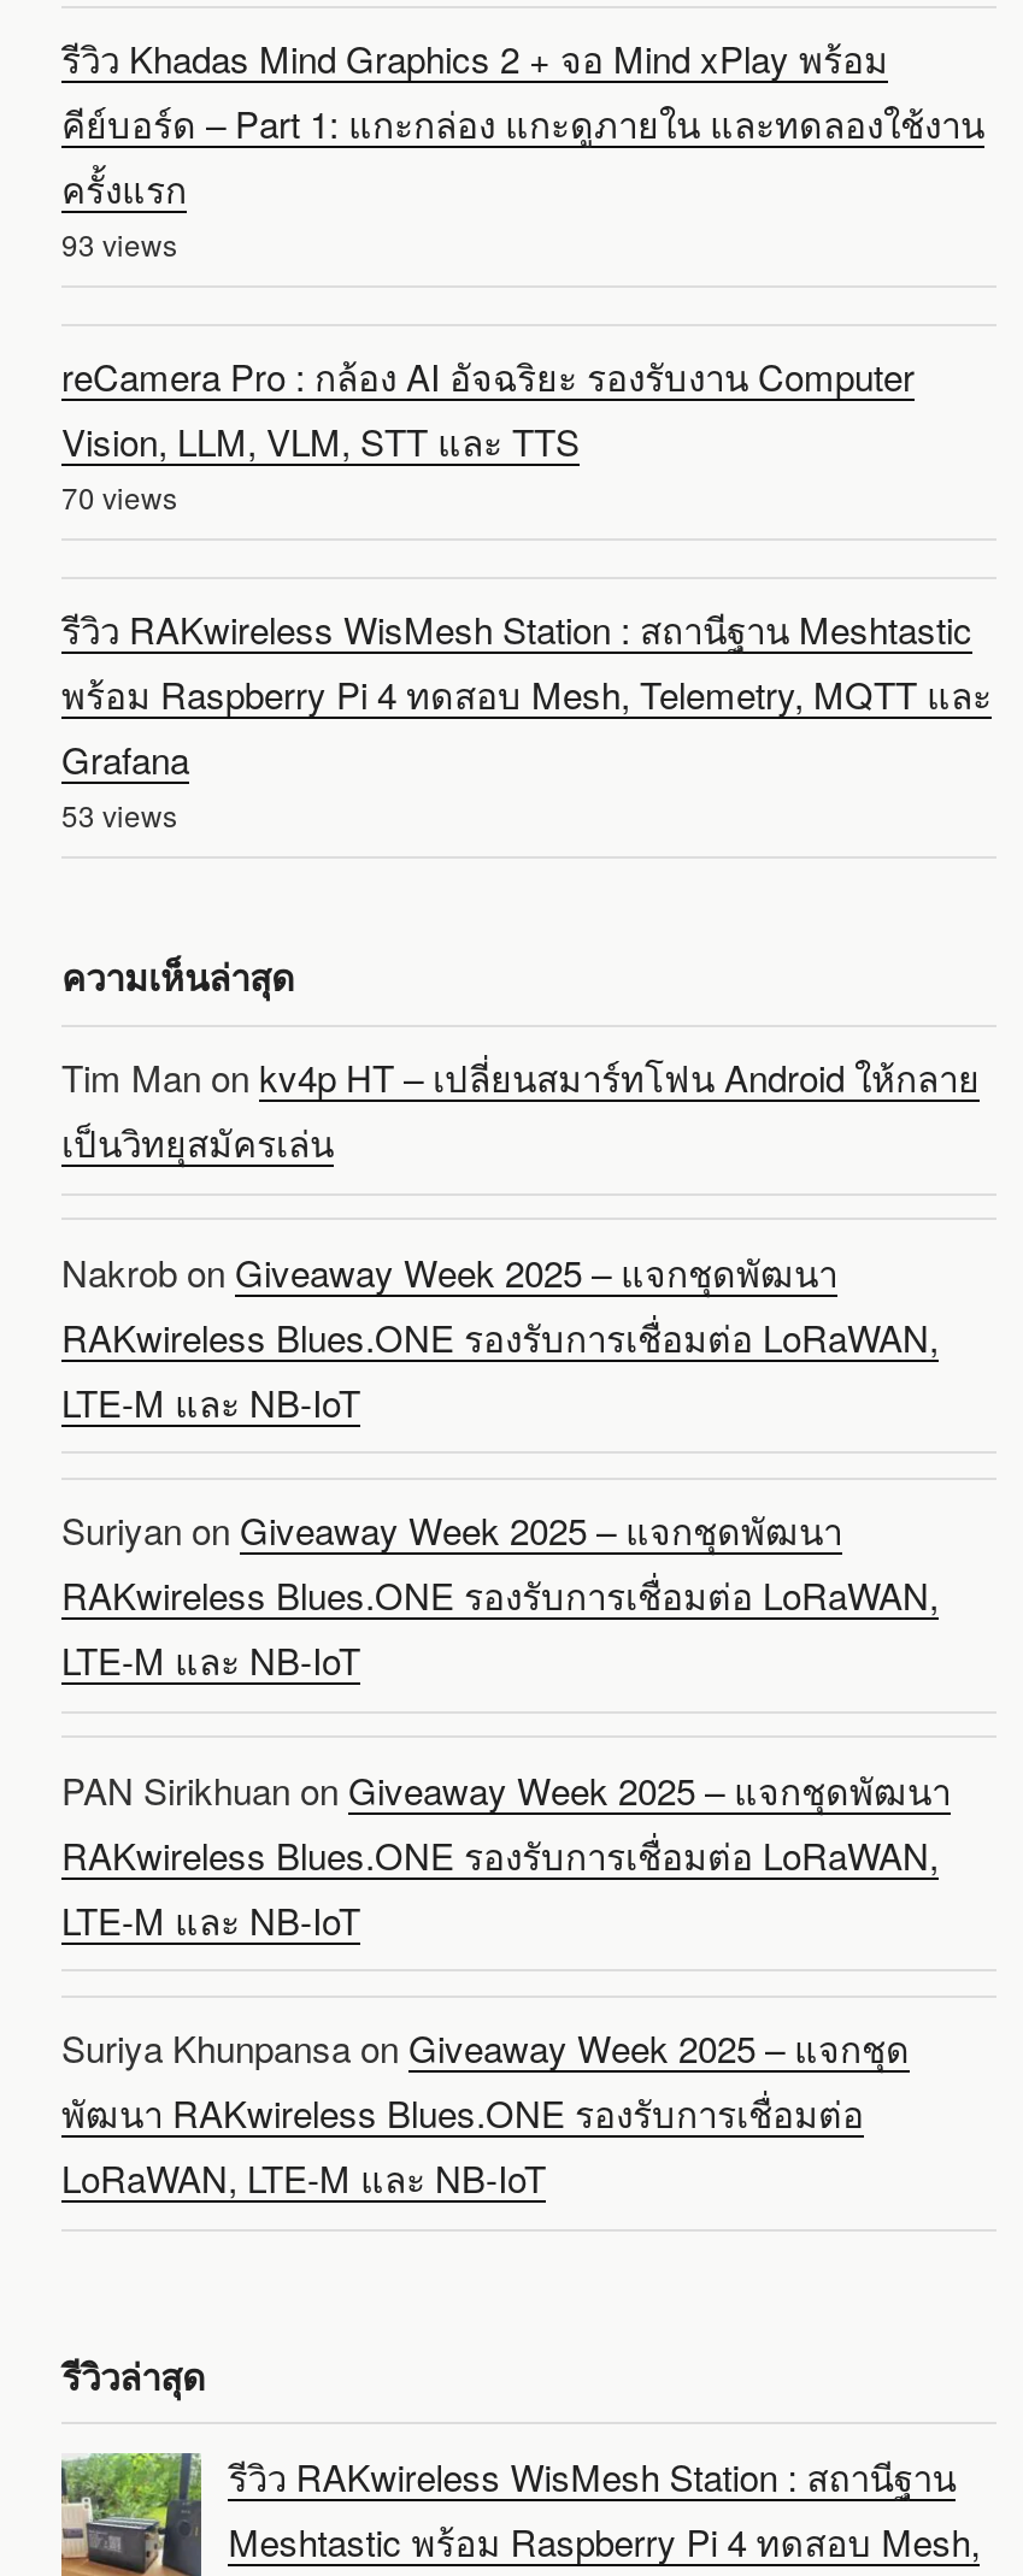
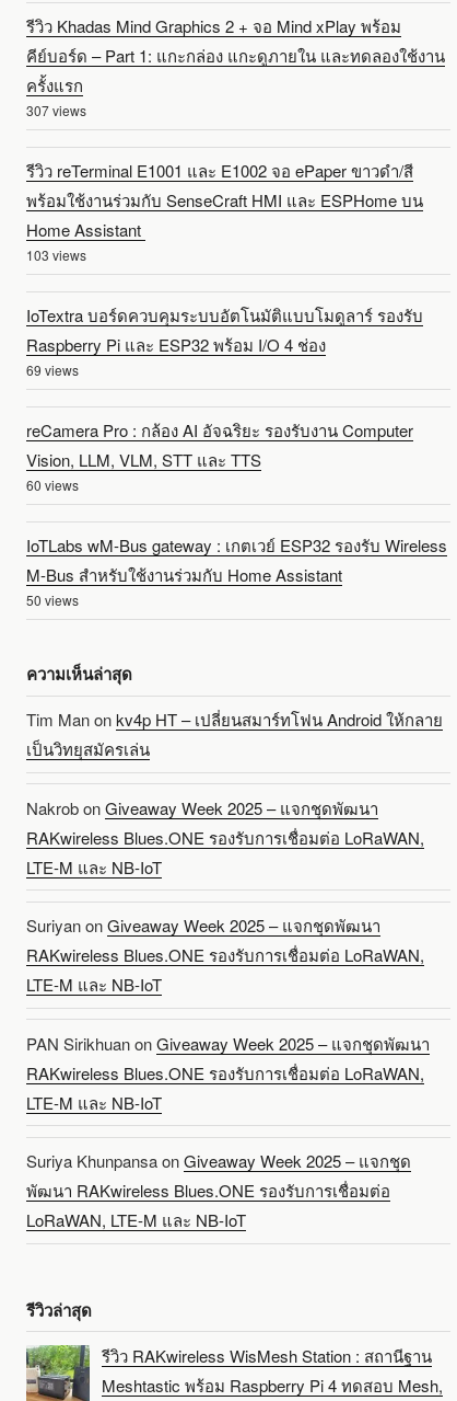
[61,223,177,264] 93 views -> [26,101,423,379] 307 views | รีวิว reTerminal E1001 และ E1002 จอ ePaper ขาวดำ/สี | พร้อมใช้งานร่วมกับ SenseCraft HMI และ ESPHome บน | Home Assistant | 103 views | IoTextra บอร์ดควบคุมระบบอัตโนมัติแบบโมดูลาร์ รองรับ | Raspberry Pi และ ESP32 พร้อม I/O 4 ช่อง | 69 views
moved [61,351,915,466] -> [26,419,413,471]: reCamera Pro : กล้อง AI อัจฉริยะ รองรับงาน Computer | Vision, LLM, VLM, STT และ TTS
[61,476,177,517] 70 views -> [26,476,79,494] 60 views
[61,604,992,835] รีวิว RAKwireless WisMesh Station : สถานีฐาน Meshtastic | พร้อม Raspberry Pi 4 ทดสอบ Mesh, Telemetry, MQTT และ | Grafana | 53 views -> [26,534,447,609] IoTLabs wM-Bus gateway : เกตเวย์ ESP32 รองรับ Wireless | M-Bus สำหรับใช้งานร่วมกับ Home Assistant | 50 views

